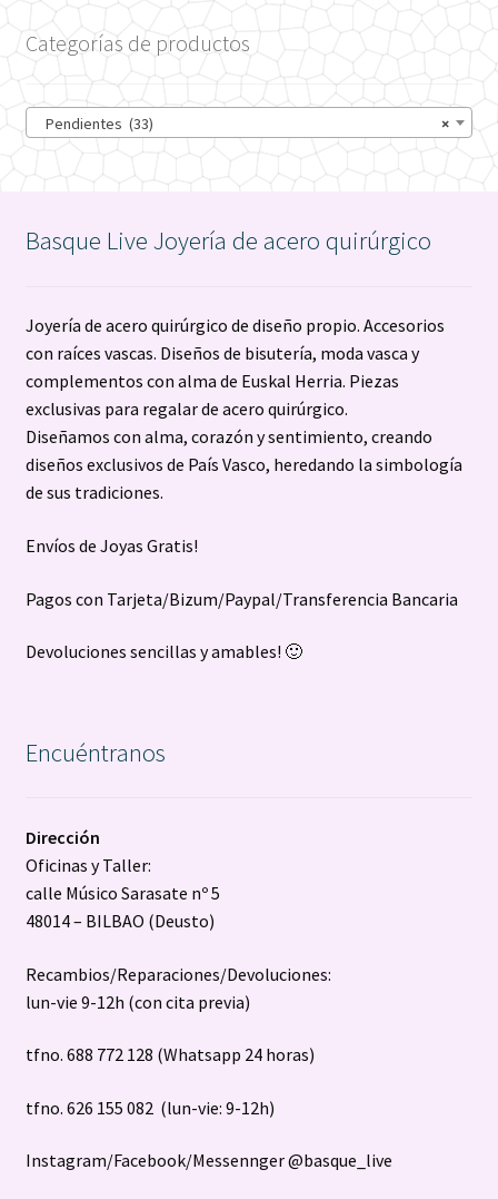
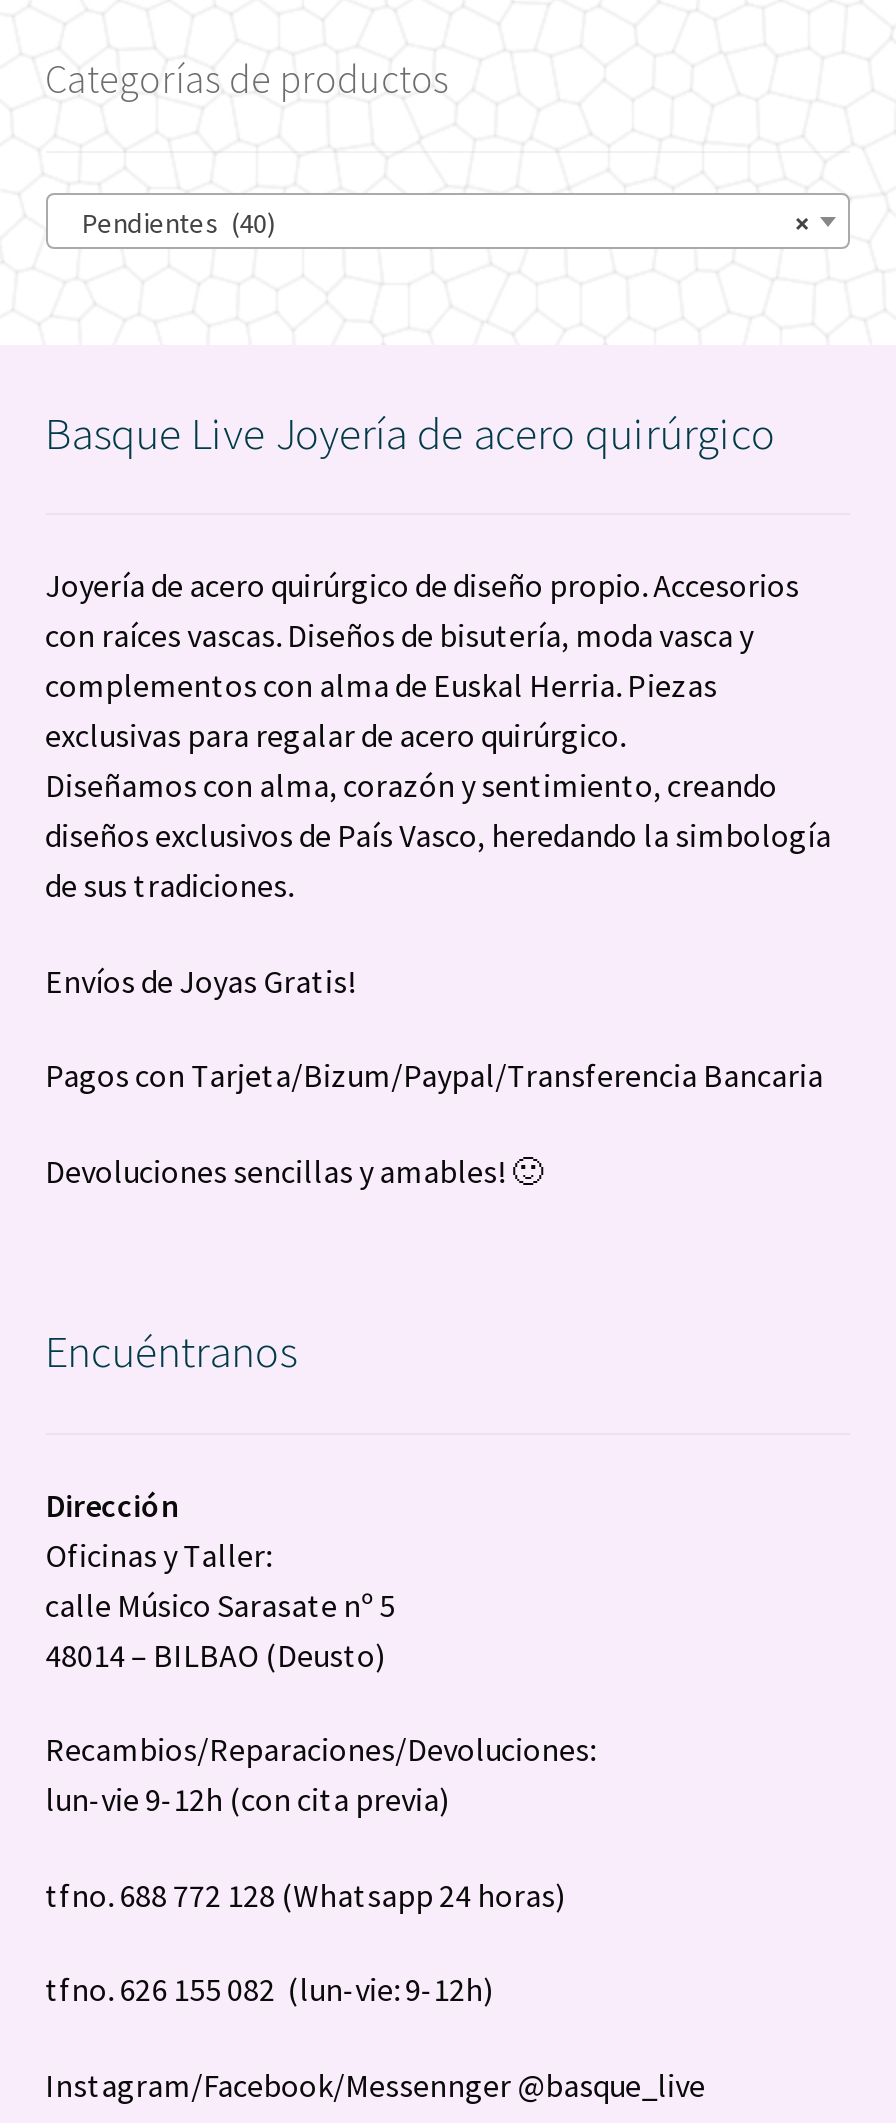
[35,114,153,134] Pendientes (33) -> [63,205,275,241] Pendientes (40)

